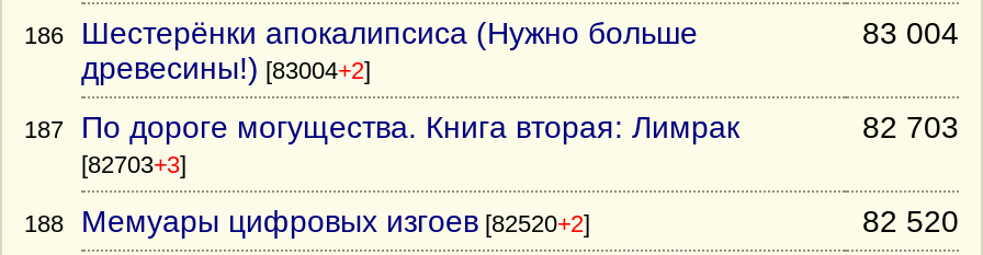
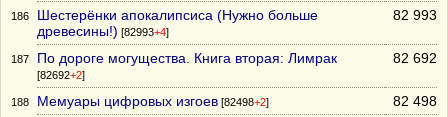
[862,15,959,50] 83 004 -> [393,7,437,23] 82 993
[81,50,371,85] древесины!) [83004+2] -> [37,23,169,39] древесины!) [82993+4]
[862,109,959,144] 82 703 -> [393,50,437,66] 82 692
[81,151,187,177] [82703+3] -> [37,69,85,81] [82692+2]
[81,204,590,239] Мемуары цифровых изгоев [82520+2] -> [37,93,269,109] Мемуары цифровых изгоев [82498+2]
[862,204,959,239] 82 520 -> [393,93,437,109] 82 498

